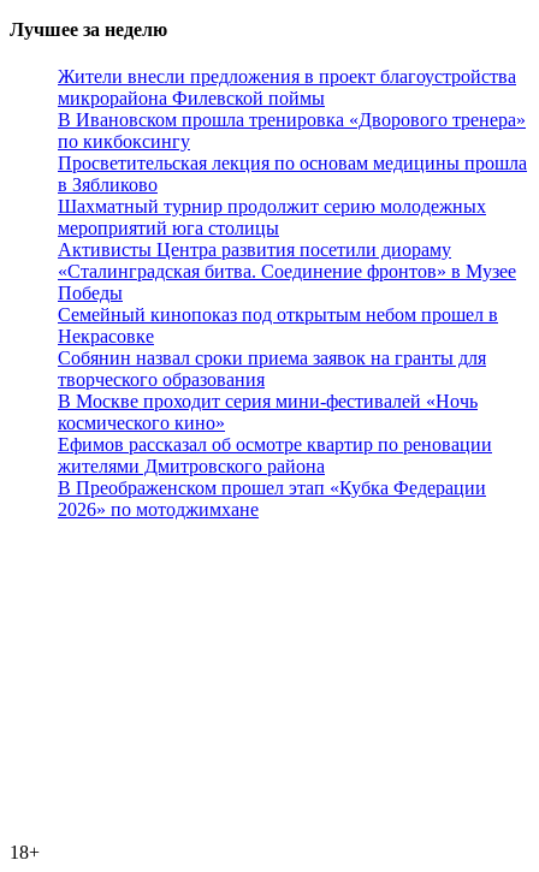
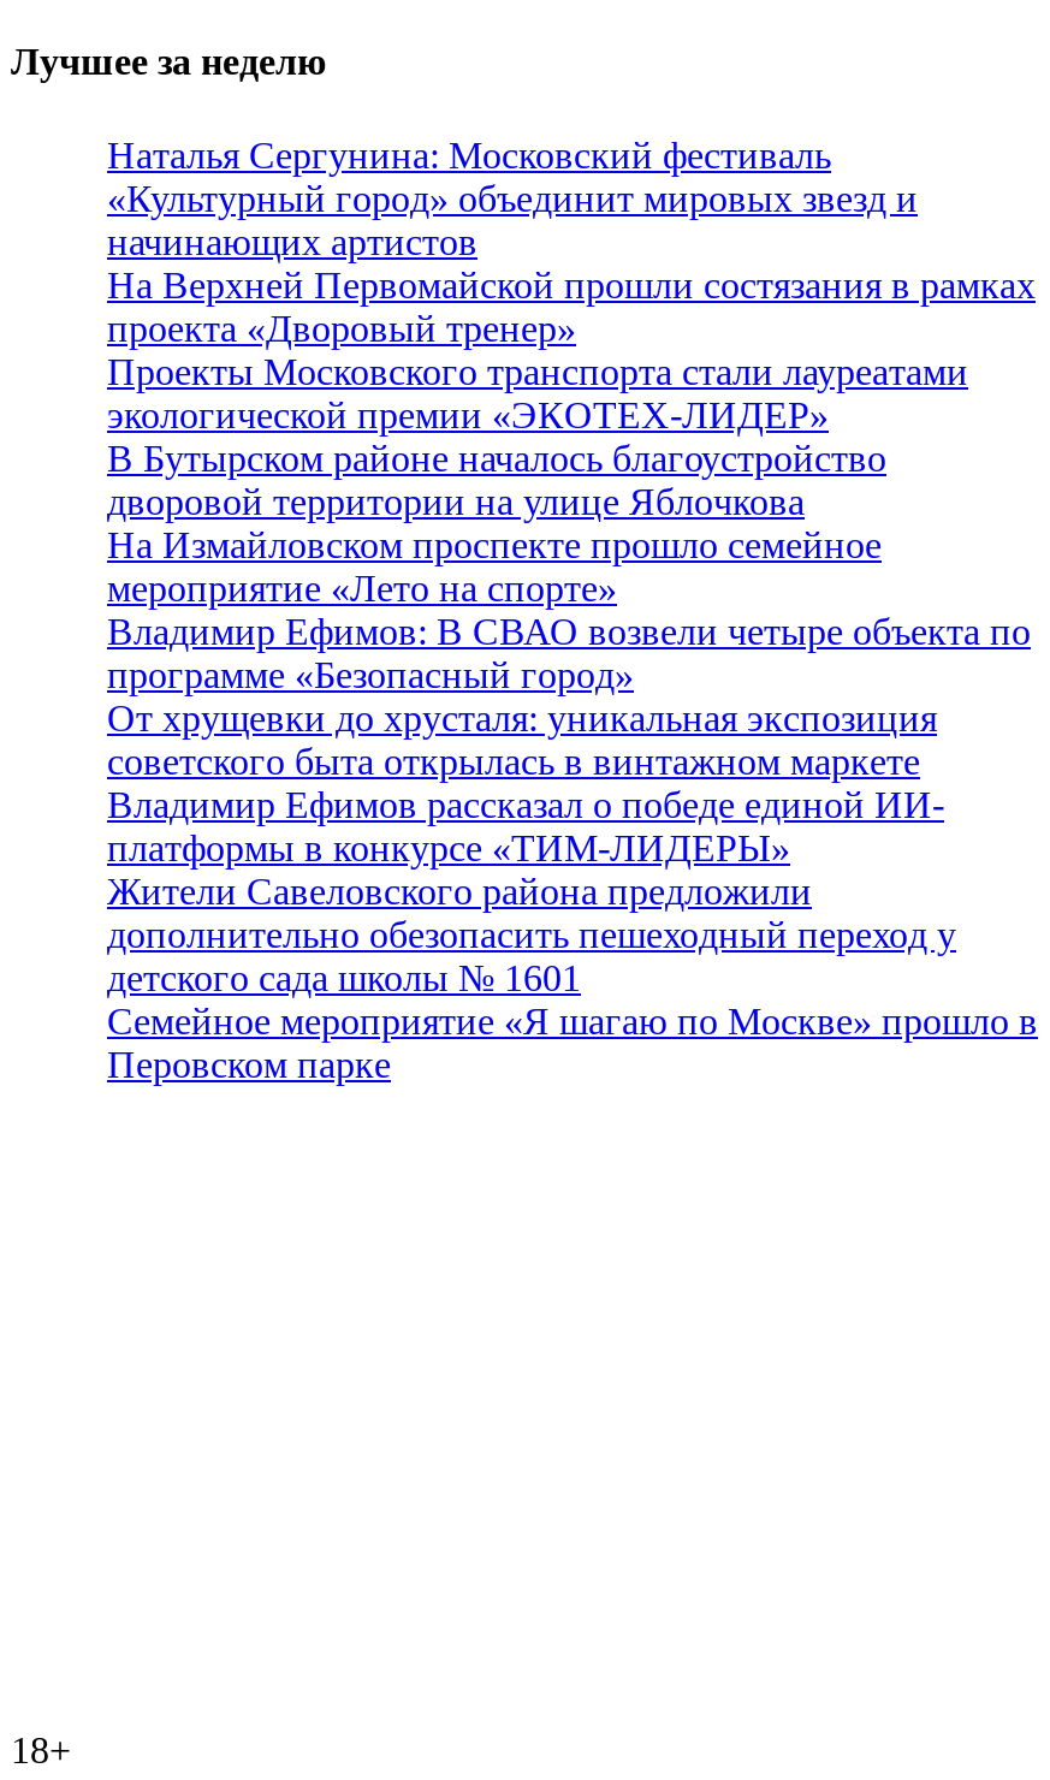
[58,66,527,520] Жители внесли предложения в проект благоустройства | микрорайона Филевской поймы | В Ивановском прошла тренировка «Дворового тренера» | по кикбоксингу | Просветительская лекция по основам медицины прошла | в Зябликово | Шахматный турнир продолжит серию молодежных | мероприятий юга столицы | Активисты Центра развития посетили диораму | «Сталинградская битва. Соединение фронтов» в Музее | Победы | Семейный кинопоказ под открытым небом прошел в | Некрасовке | Собянин назвал сроки приема заявок на гранты для | творческого образования | В Москве проходит серия мини-фестивалей «Ночь | космического кино» | Ефимов рассказал об осмотре квартир по реновации | жителями Дмитровского района | В Преображенском прошел этап «Кубка Федерации | 2026» по мотоджимхане -> [107,135,1038,1085] Наталья Сергунина: Московский фестиваль | «Культурный город» объединит мировых звезд и | начинающих артистов | На Верхней Первомайской прошли состязания в рамках | проекта «Дворовый тренер» | Проекты Московского транспорта стали лауреатами | экологической премии «ЭКОТЕХ-ЛИДЕР» | В Бутырском районе началось благоустройство | дворовой территории на улице Яблочкова | На Измайловском проспекте прошло семейное | мероприятие «Лето на спорте» | Владимир Ефимов: В СВАО возвели четыре объекта по | программе «Безопасный город» | От хрущевки до хрусталя: уникальная экспозиция | советского быта открылась в винтажном маркете | Владимир Ефимов рассказал о победе единой ИИ- | платформы в конкурсе «ТИМ-ЛИДЕРЫ» | Жители Савеловского района предложили | дополнительно обезопасить пешеходный переход у | детского сада школы № 1601 | Семейное мероприятие «Я шагаю по Москве» прошло в | Перовском парке

